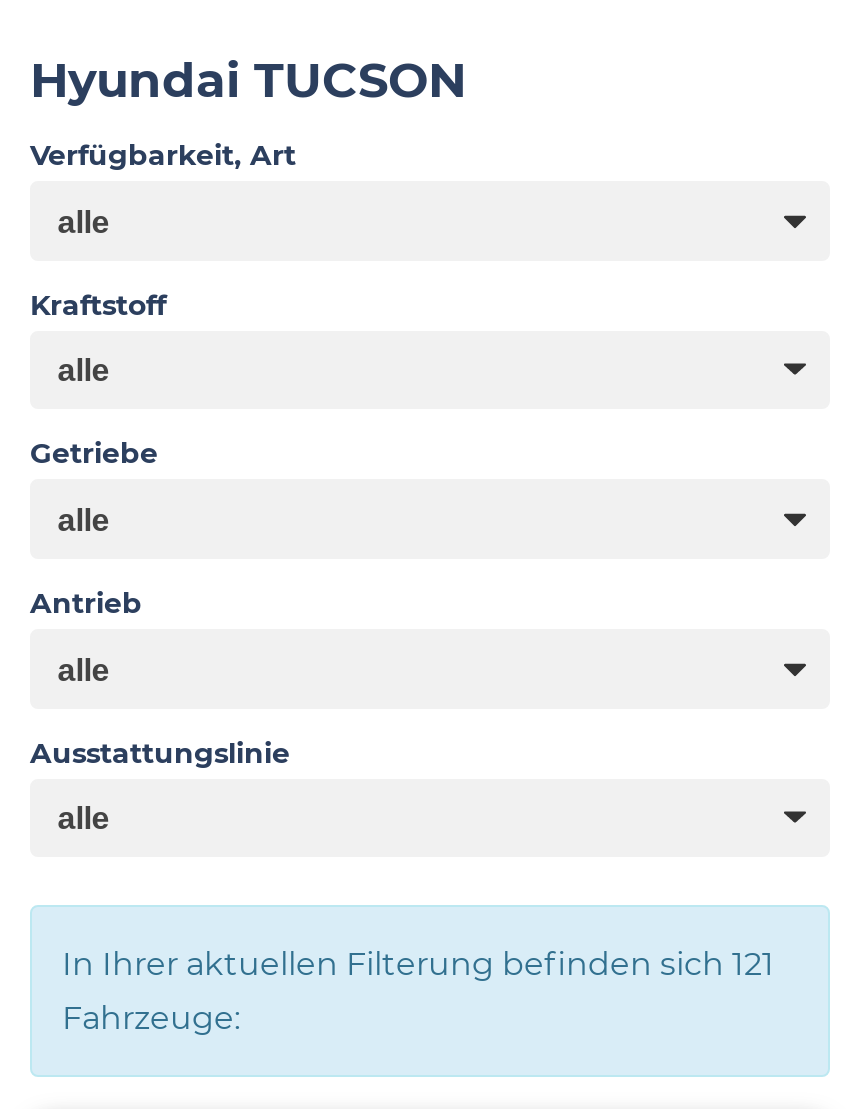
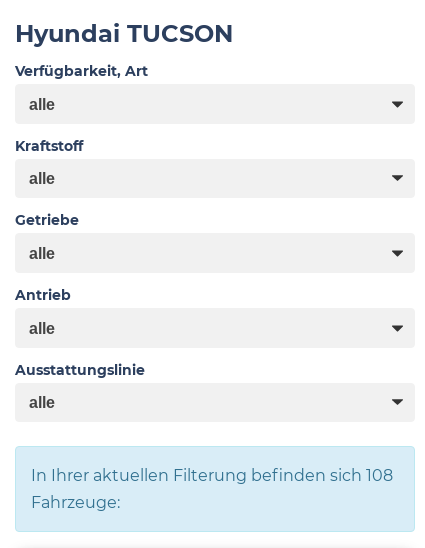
[62,945,774,983] In Ihrer aktuellen Filterung befinden sich 121 -> [31,466,393,485] In Ihrer aktuellen Filterung befinden sich 108

